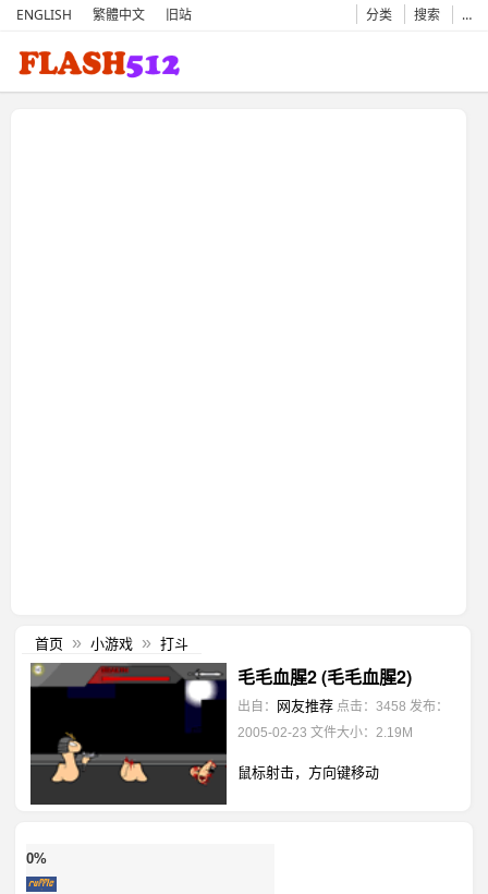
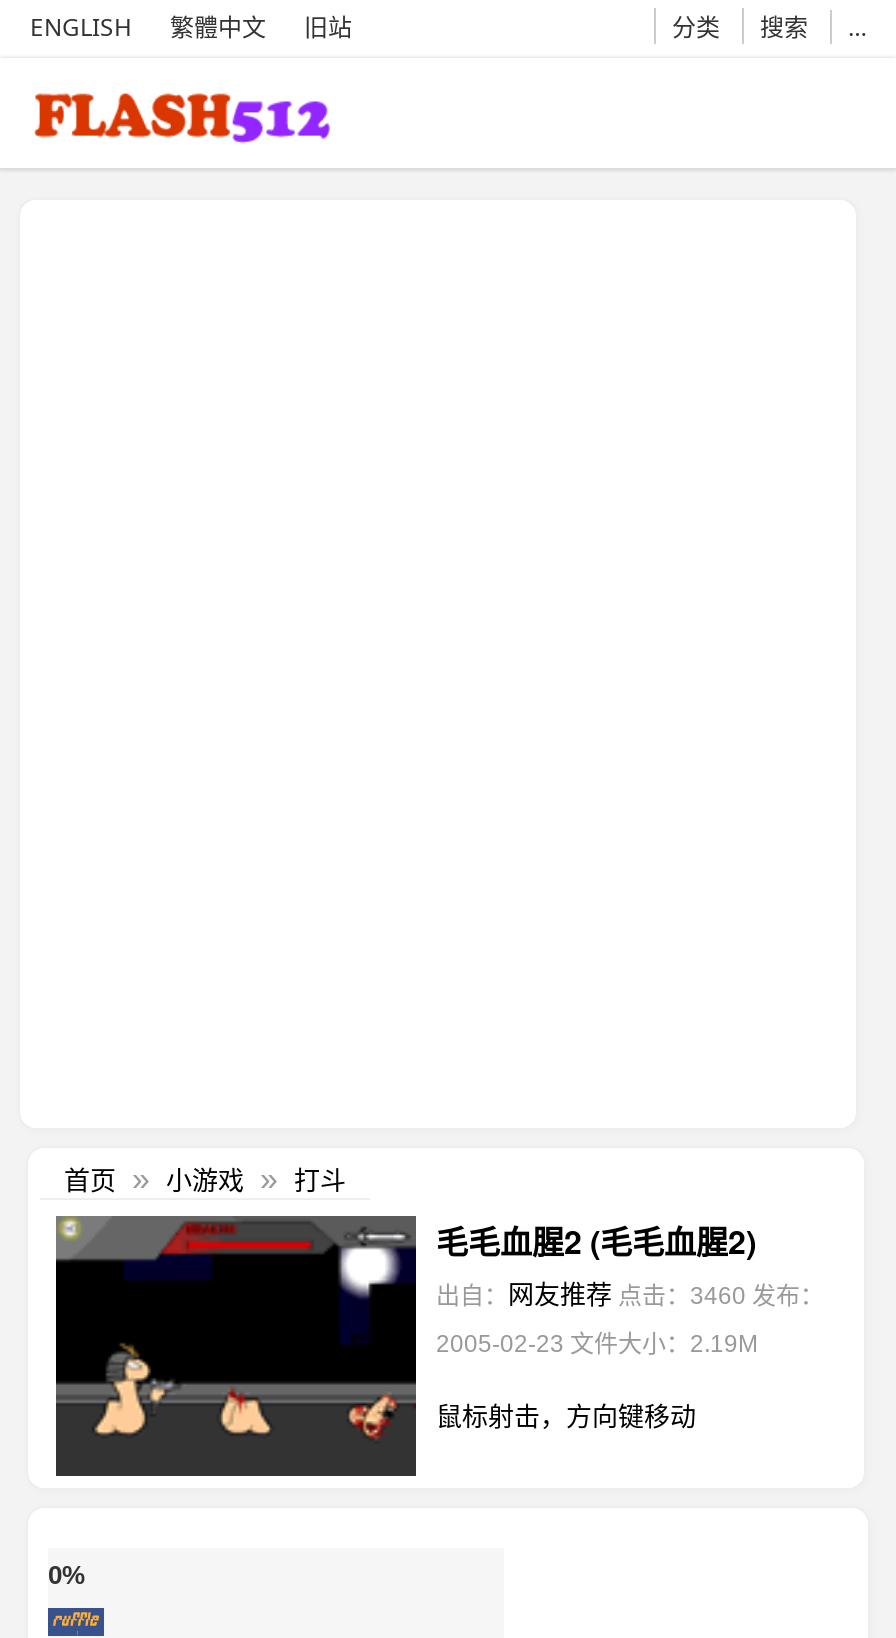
[237,694,449,715] 出自：网友推荐 点击：3458发布： -> [436,1274,824,1312] 出自：网友推荐 点击：3460发布：

